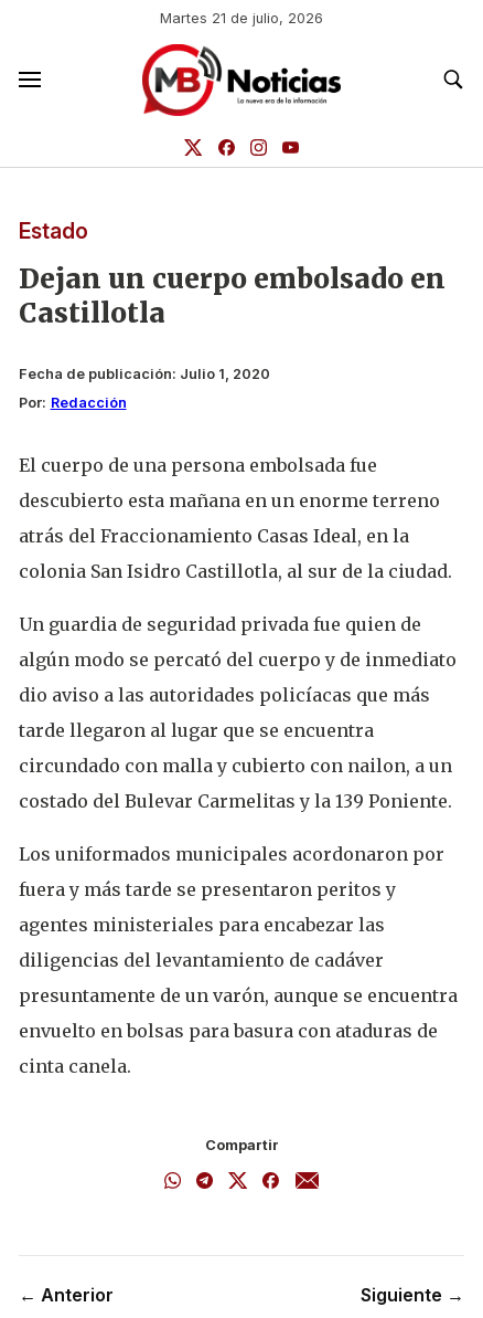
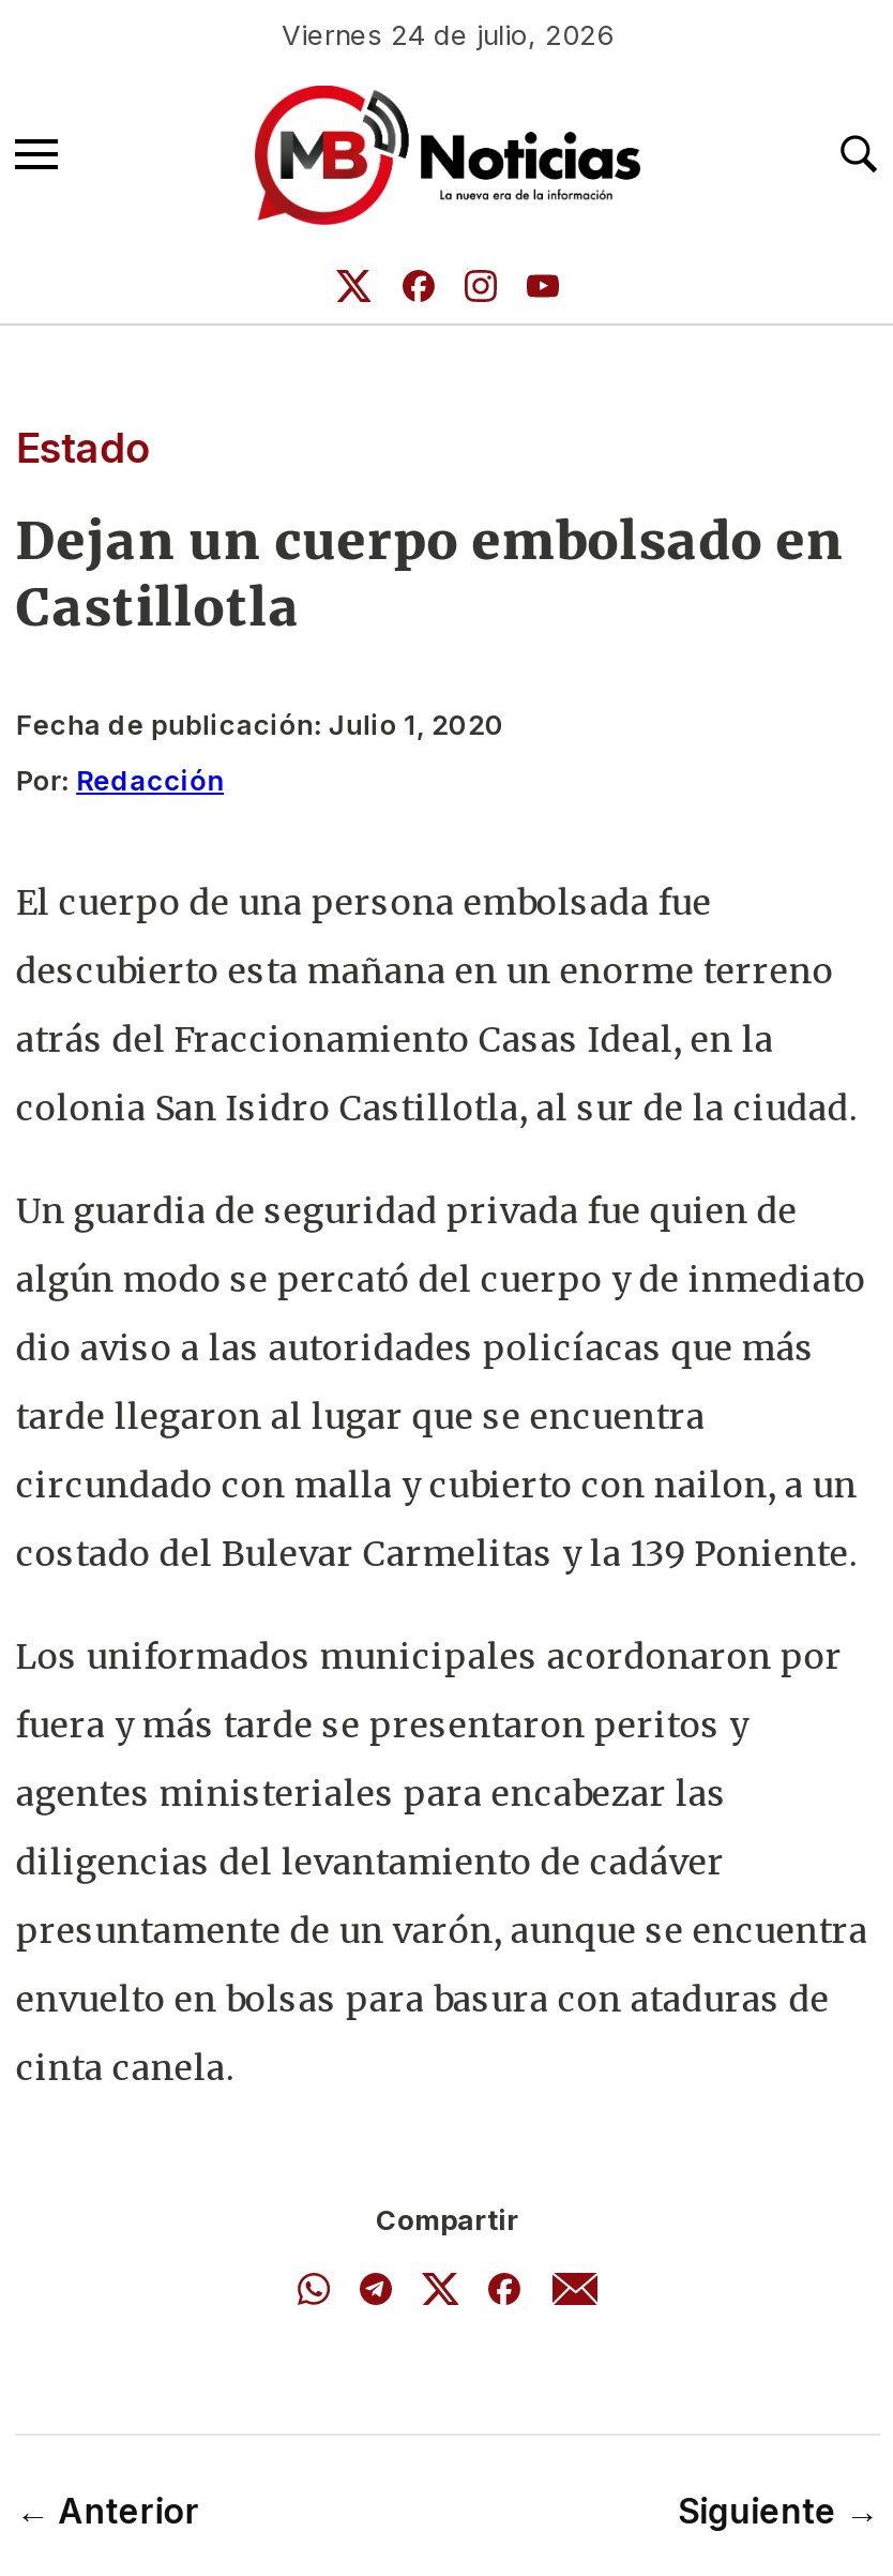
[160,10,323,27] Martes 21 de julio, 2026 -> [282,19,614,51] Viernes 24 de julio, 2026

